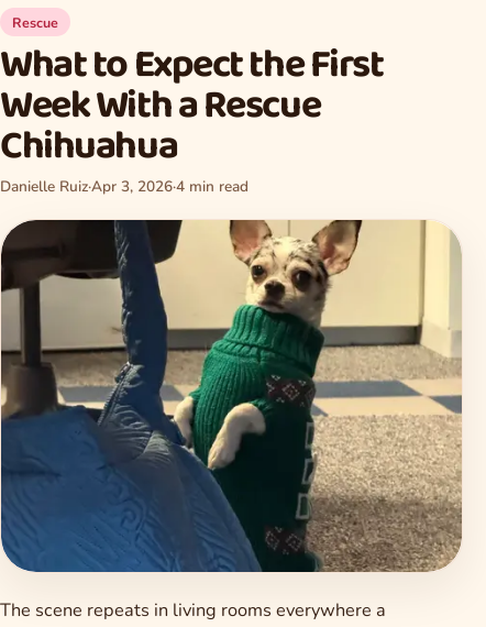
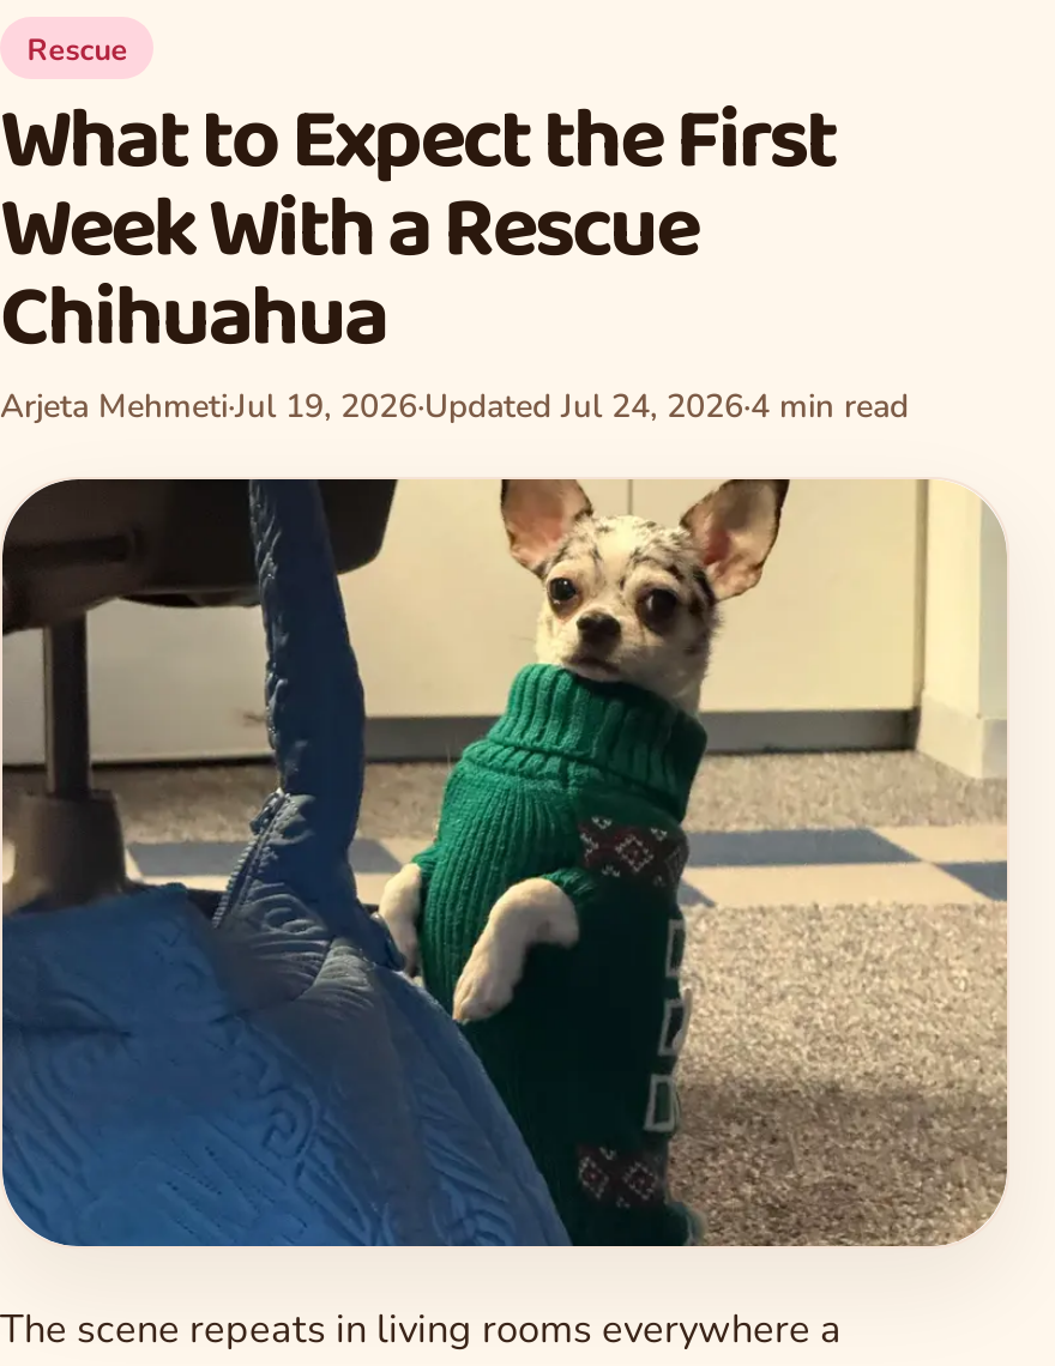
[0,176,248,197] Danielle Ruiz·Apr 3, 2026·4 min read -> [0,384,909,430] Arjeta Mehmeti·Jul 19, 2026·Updated Jul 24, 2026·4 min read

